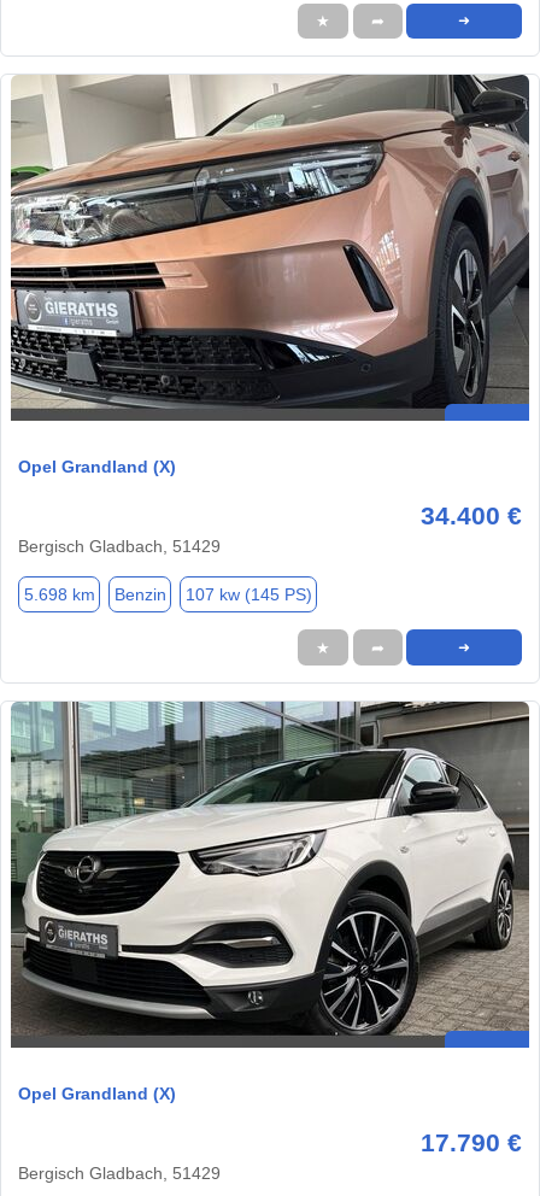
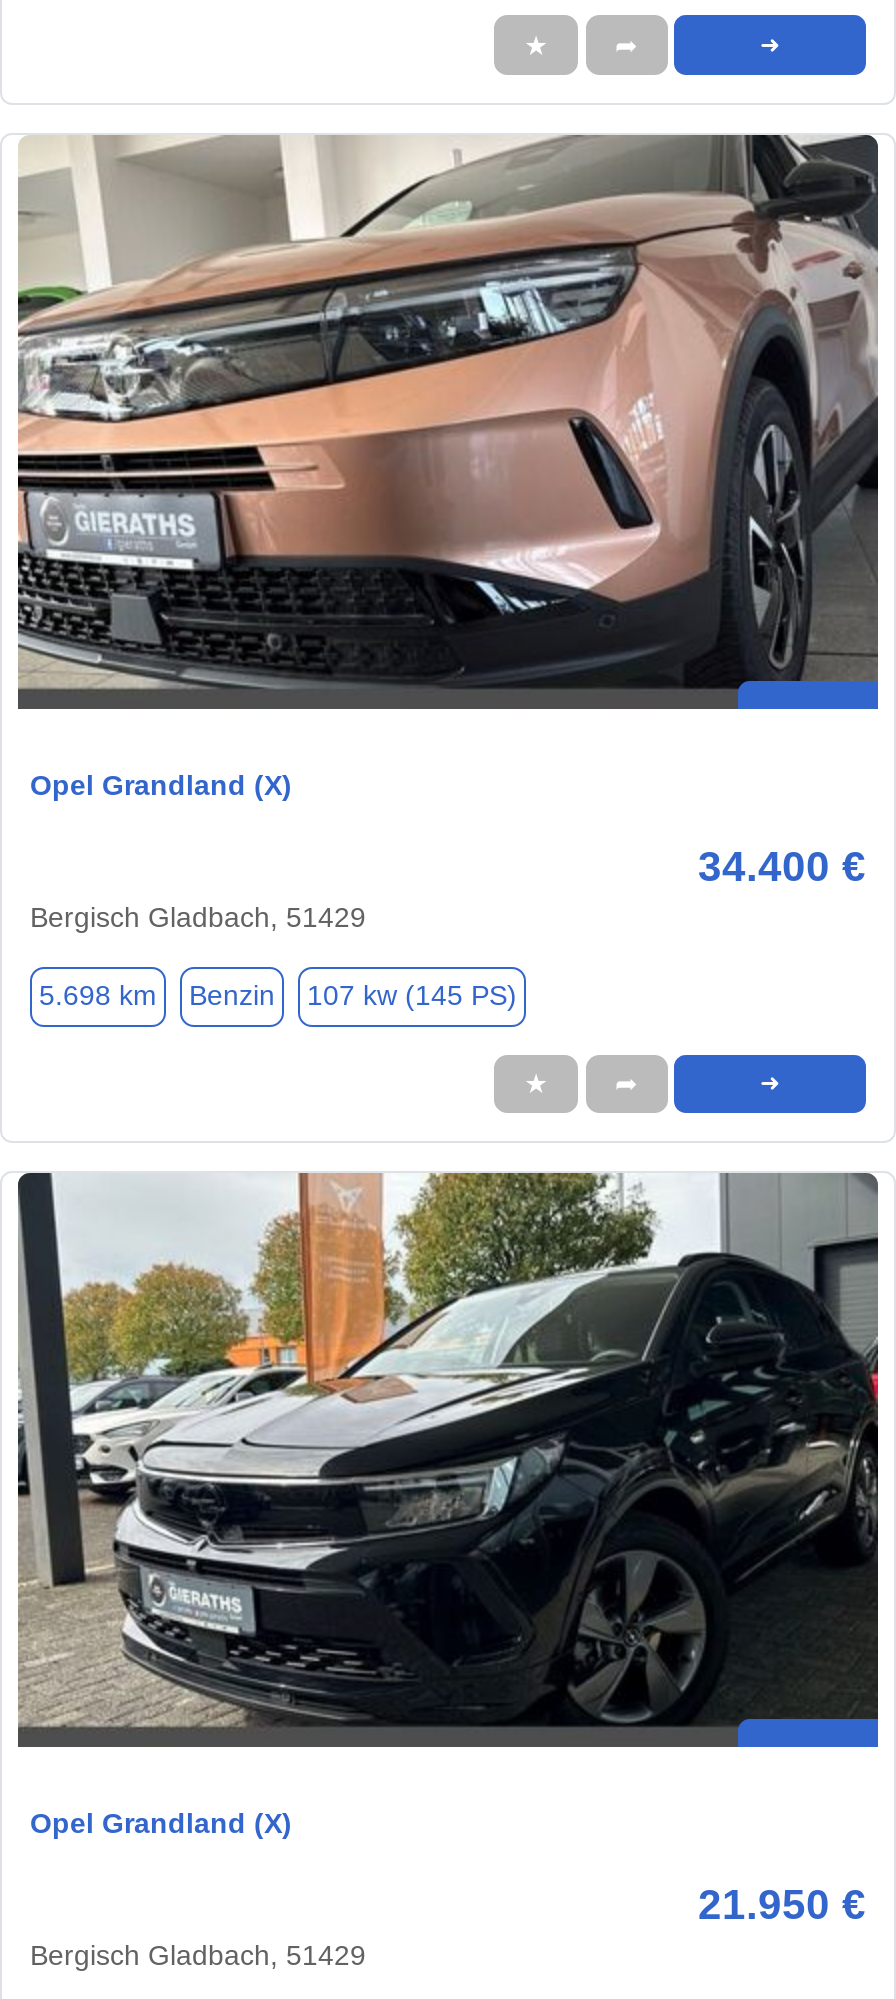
[11,700,530,1036] [image] -> [18,1172,880,1728] [image]
[421,1128,522,1156] 17.790 € -> [698,1882,866,1928] 21.950 €

